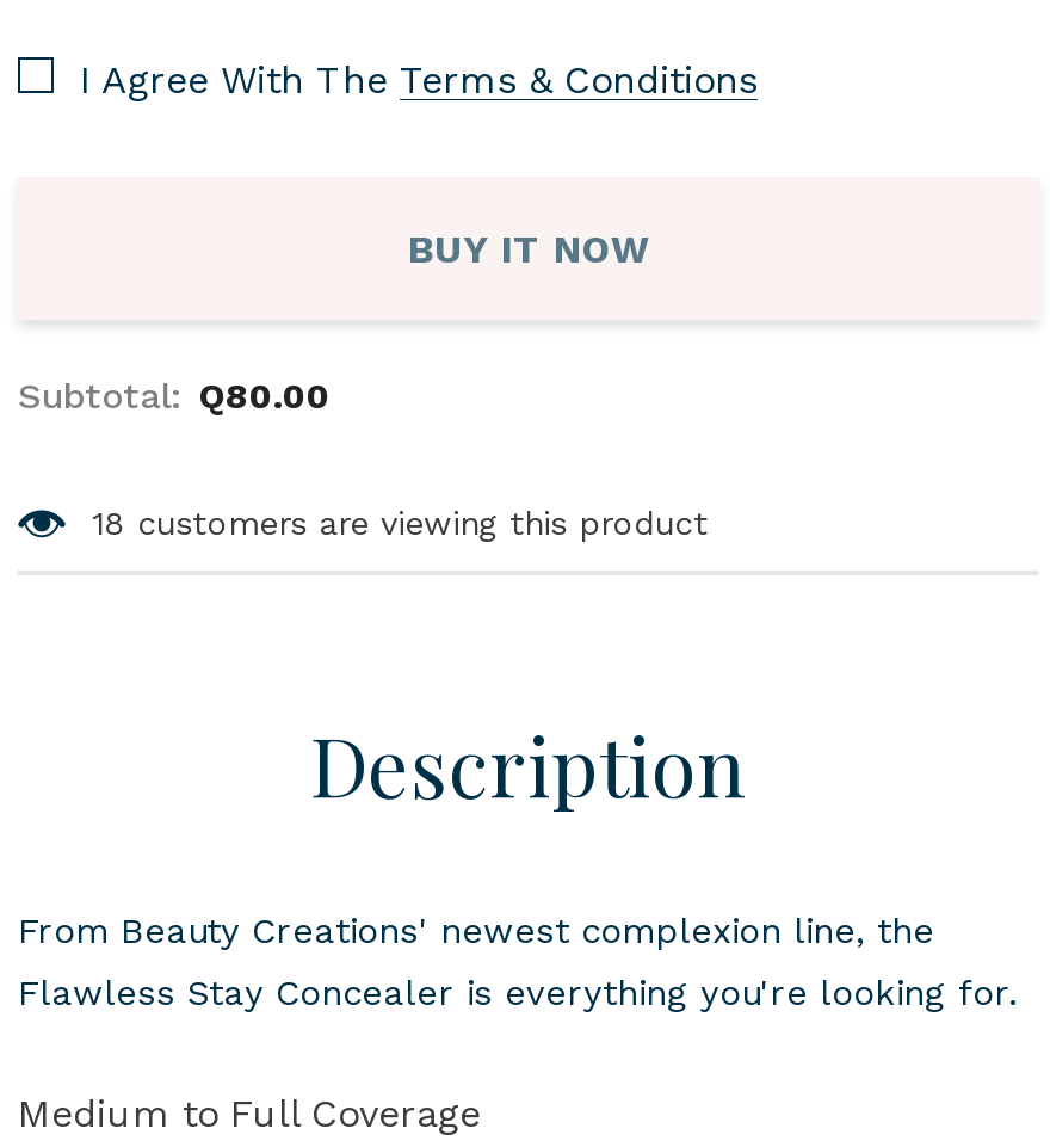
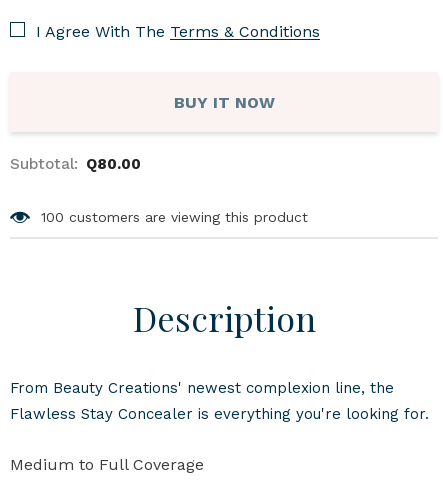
[92,504,708,542] 18 customers are viewing this product -> [41,209,308,225] 100 customers are viewing this product

